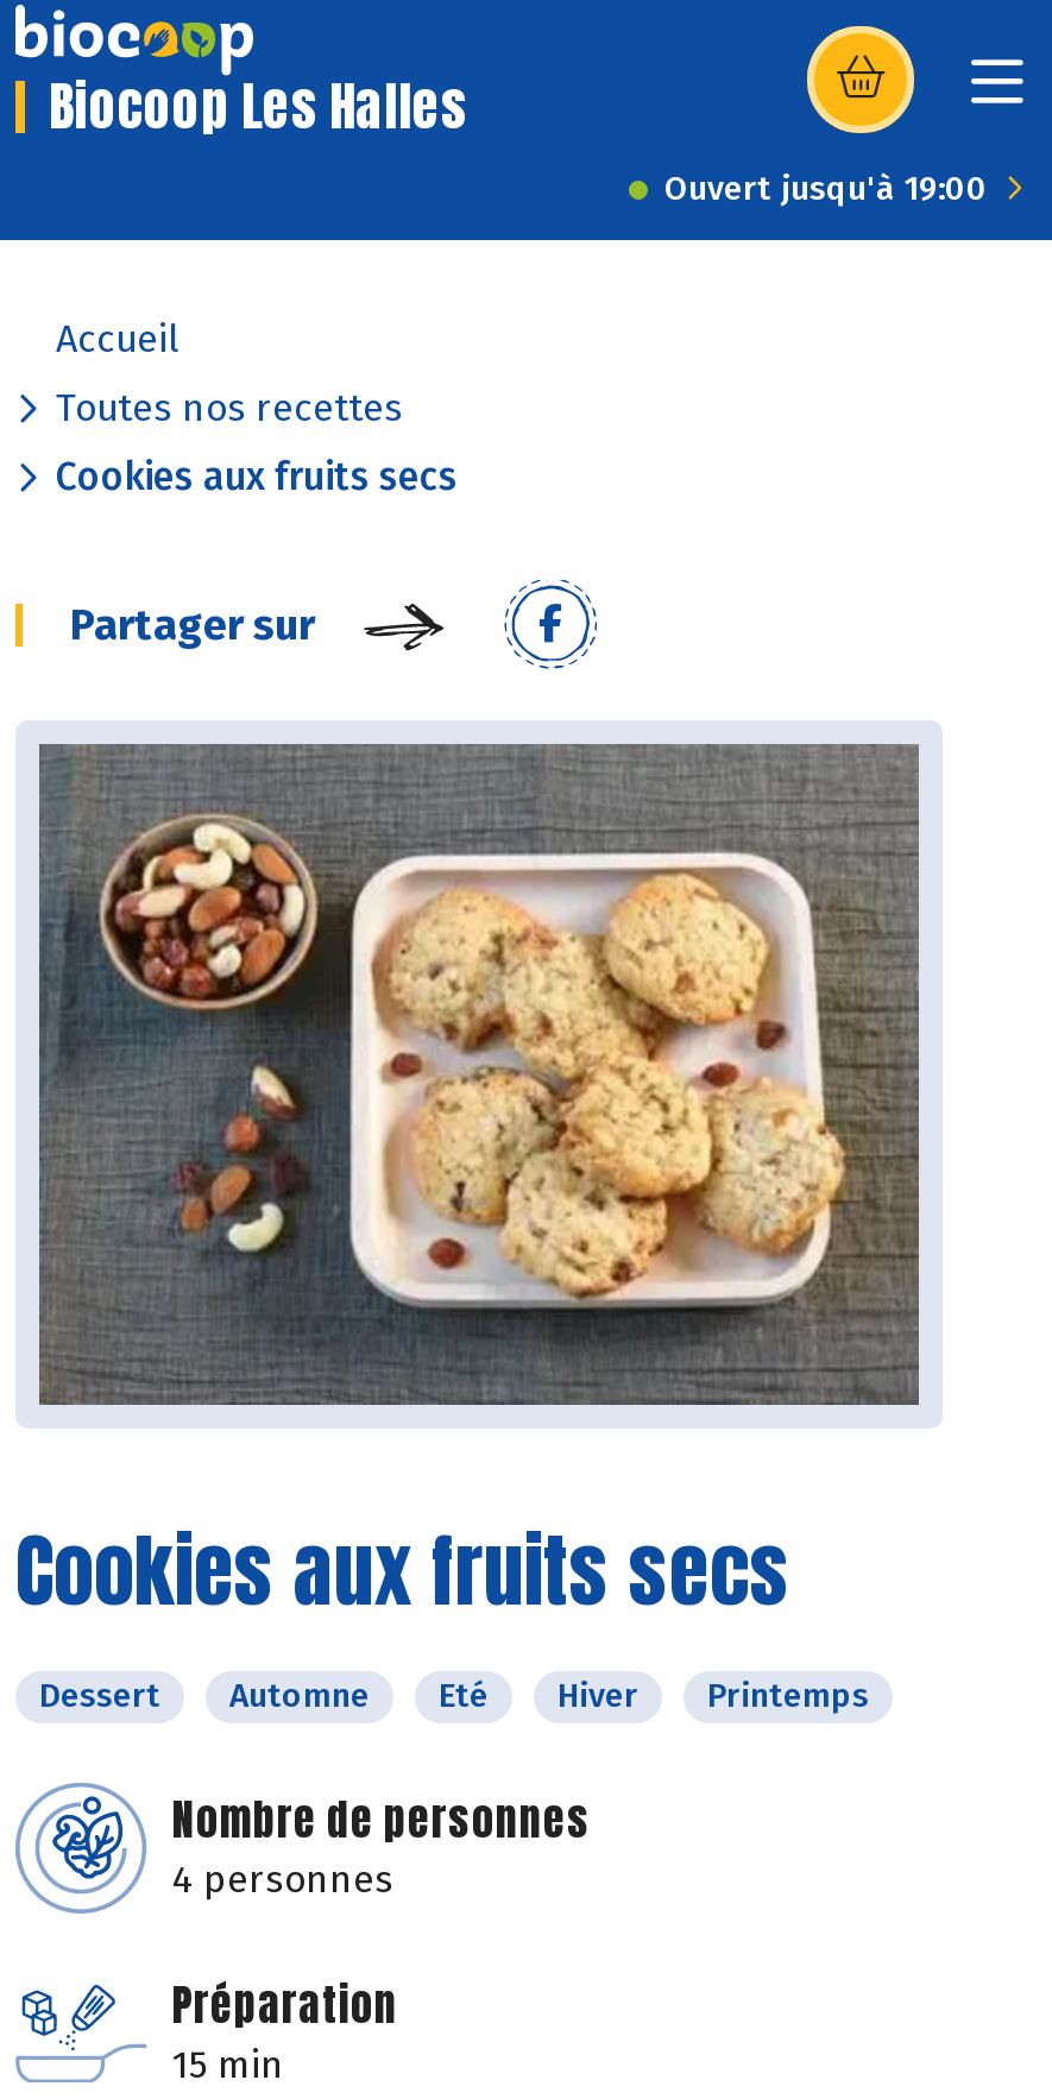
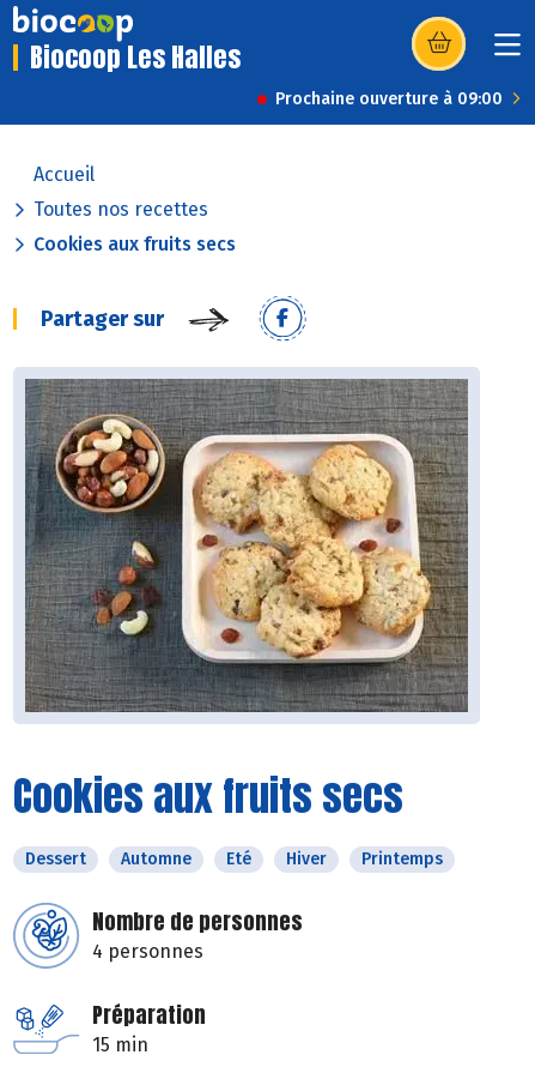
[664,169,988,209] Ouvert jusqu'à 19:00 -> [275,89,503,109] Prochaine ouverture à 09:00

